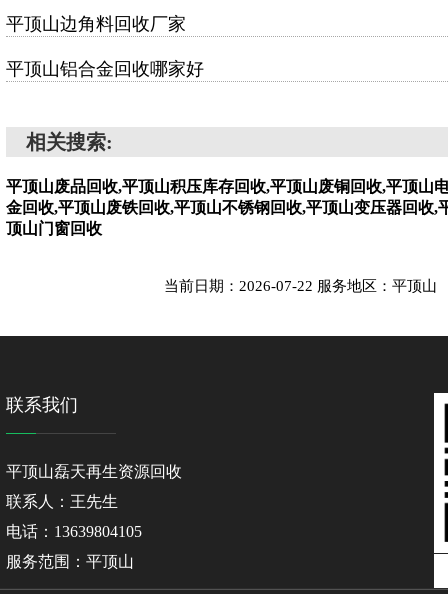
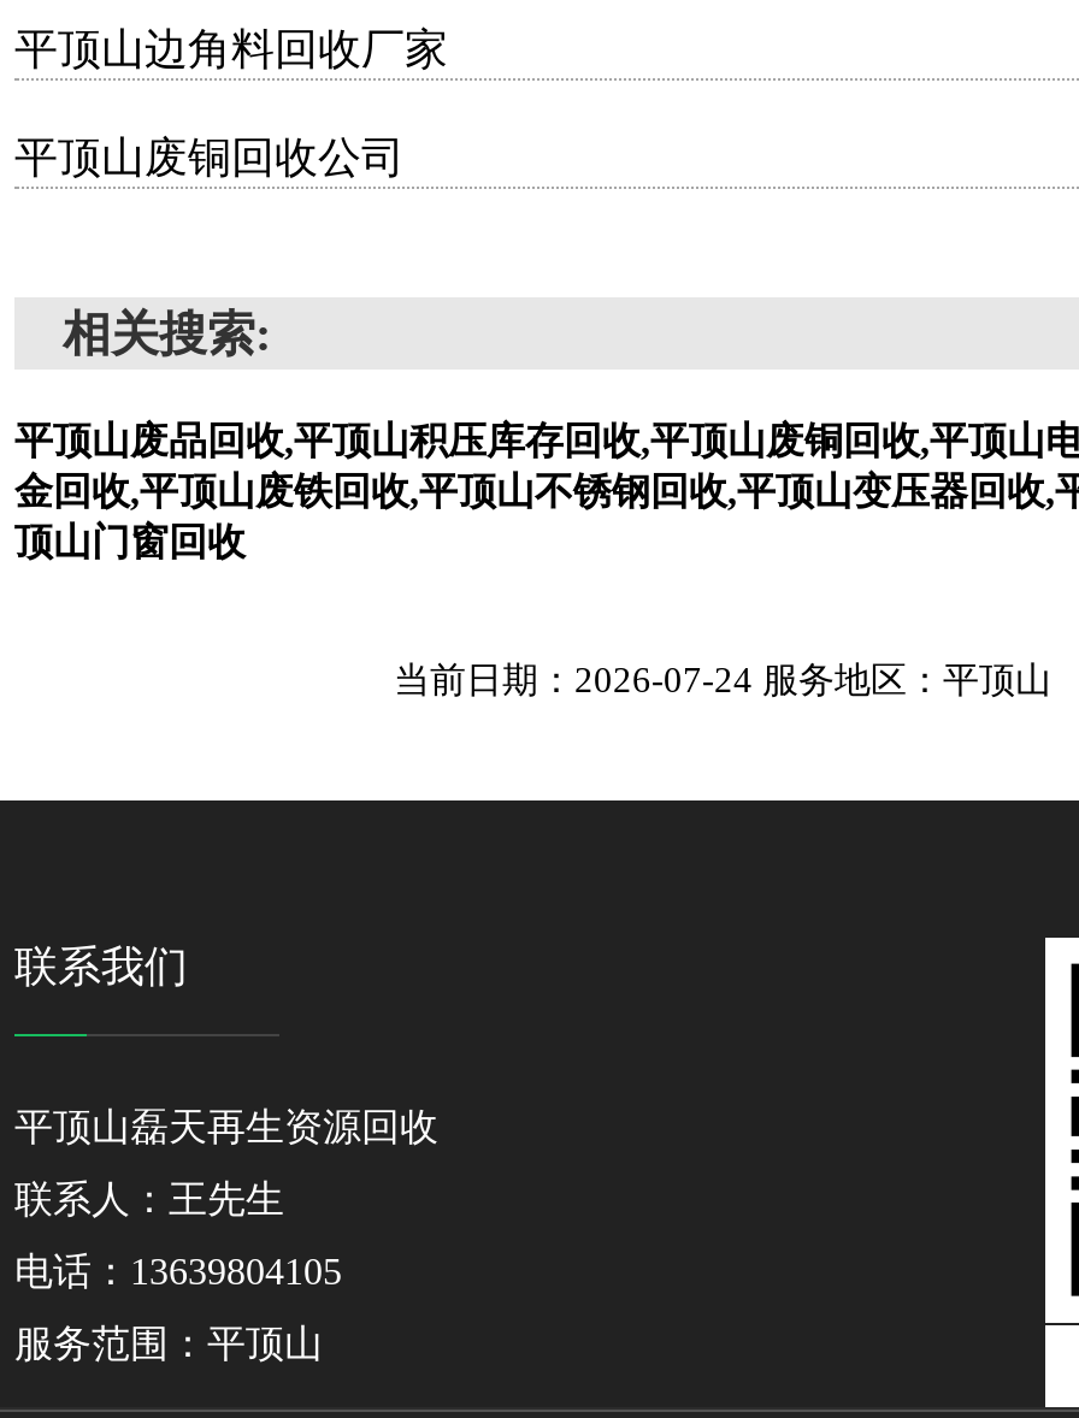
[6,59,204,79] 平顶山铝合金回收哪家好 -> [14,133,405,181] 平顶山废铜回收公司
[163,278,436,294] 当前日期：2026-07-22 服务地区：平顶山 -> [394,660,1051,699] 当前日期：2026-07-24 服务地区：平顶山

